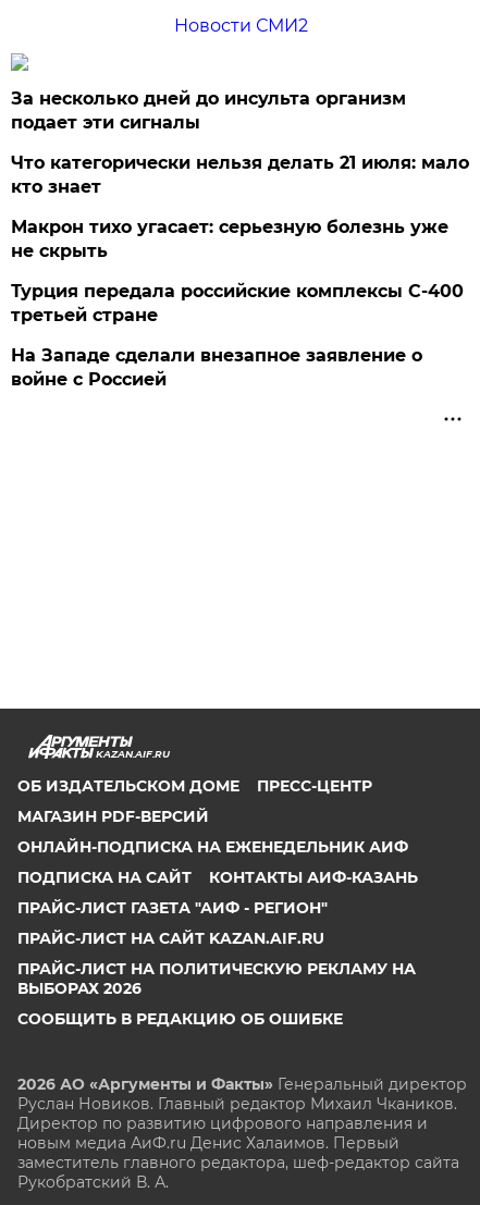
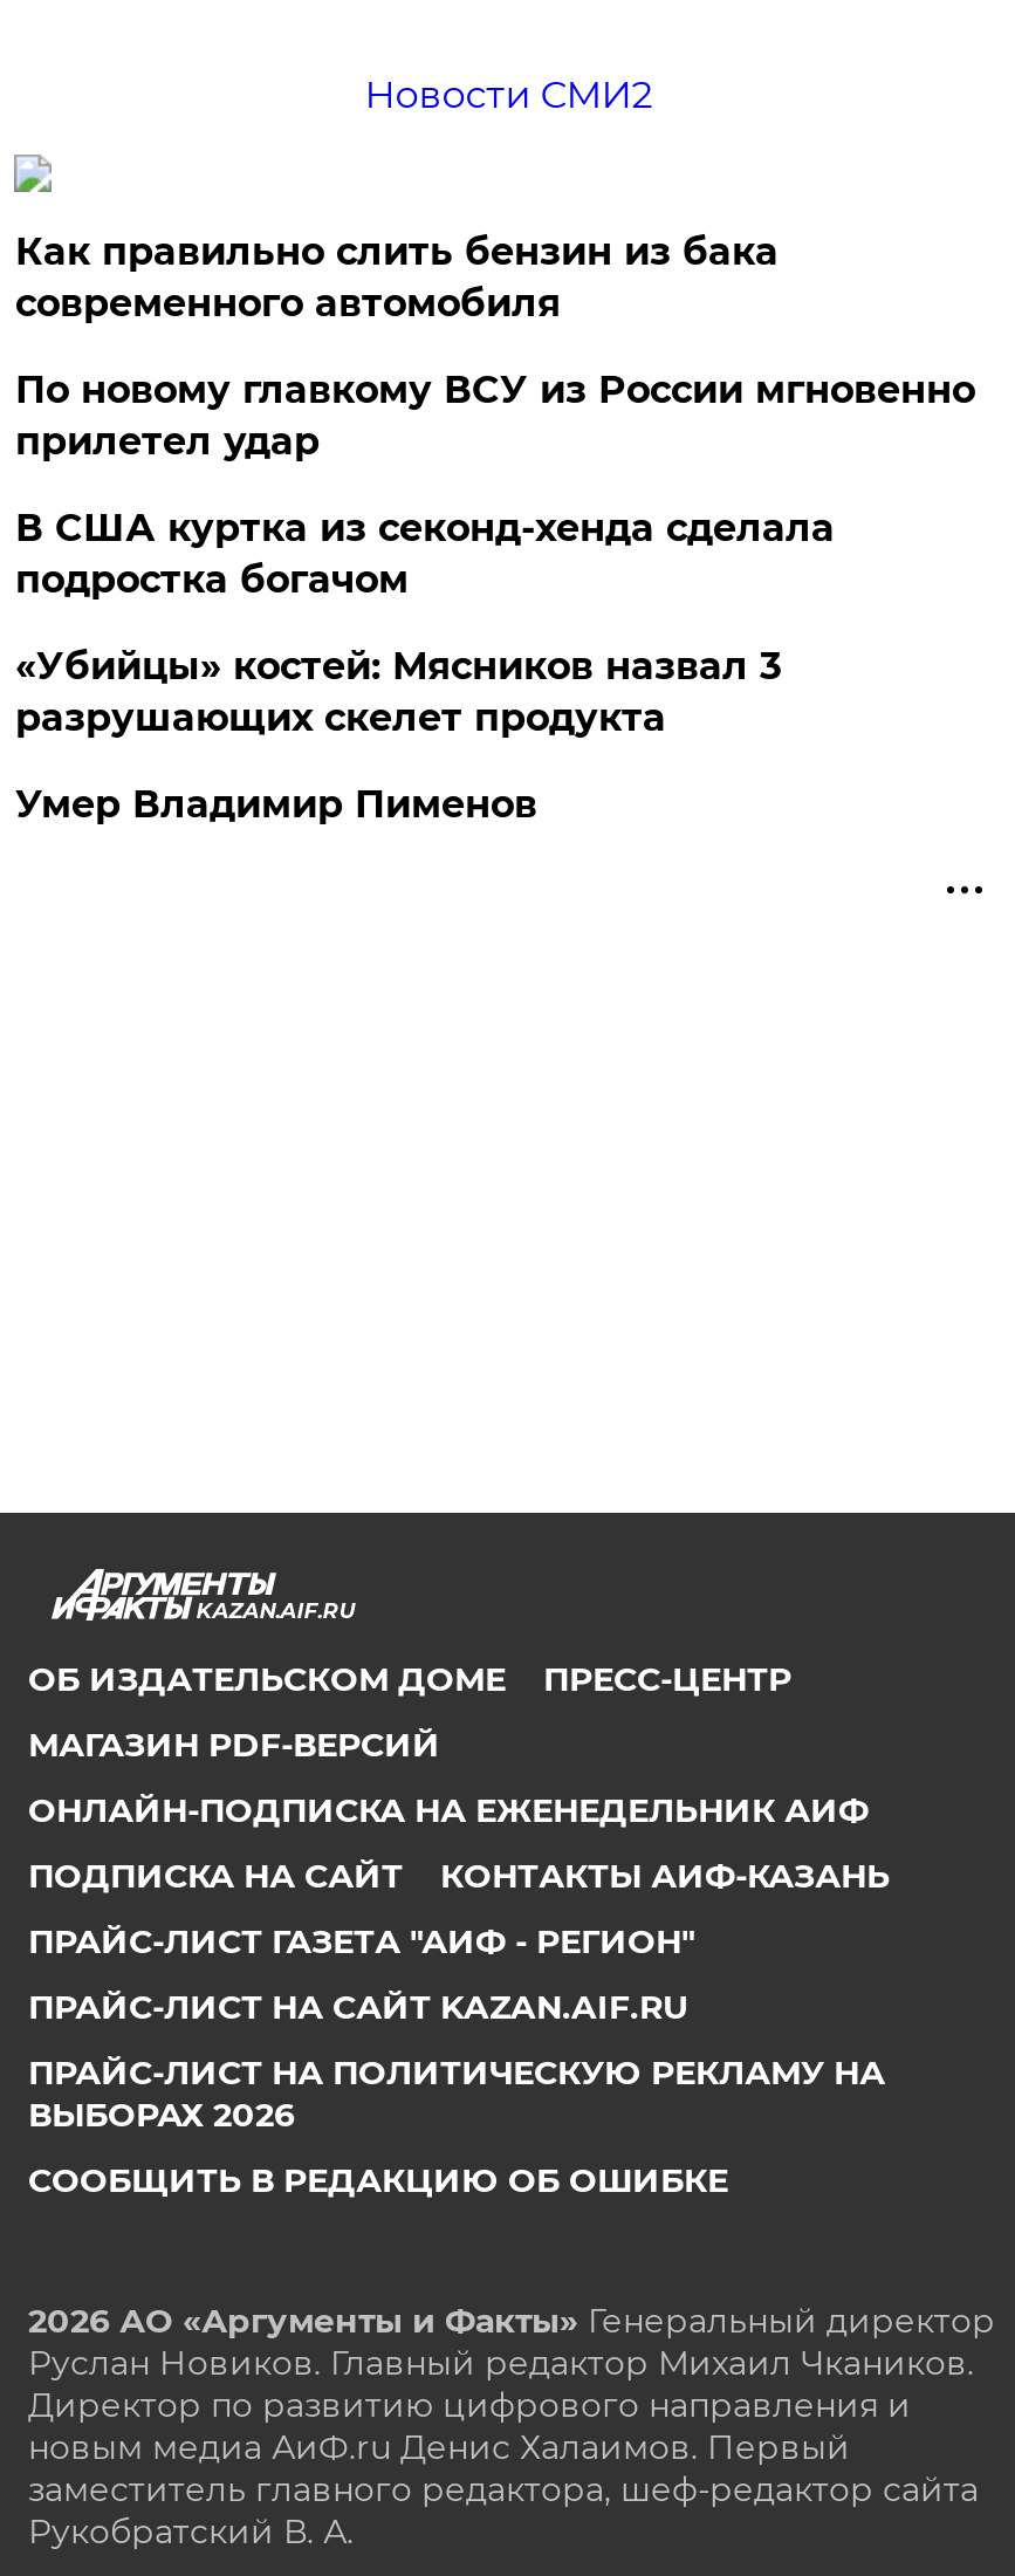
[11,88,406,133] За несколько дней до инсульта организм | подает эти сигналы -> [15,229,778,326] Как правильно слить бензин из бака | современного автомобиля
[11,152,470,197] Что категорически нельзя делать 21 июля: мало | кто знает -> [15,368,975,464] По новому главкому ВСУ из России мгновенно | прилетел удар
[11,217,449,261] Макрон тихо угасает: серьезную болезнь уже | не скрыть -> [15,506,834,602] В США куртка из секонд-хенда сделала | подростка богачом
[11,281,464,325] Турция передала российские комплексы С-400 | третьей стране -> [15,644,781,740] «Убийцы» костей: Мясников назвал 3 | разрушающих скелет продукта
[11,345,423,390] На Западе сделали внезапное заявление о | войне с Россией -> [15,782,537,827] Умер Владимир Пименов

